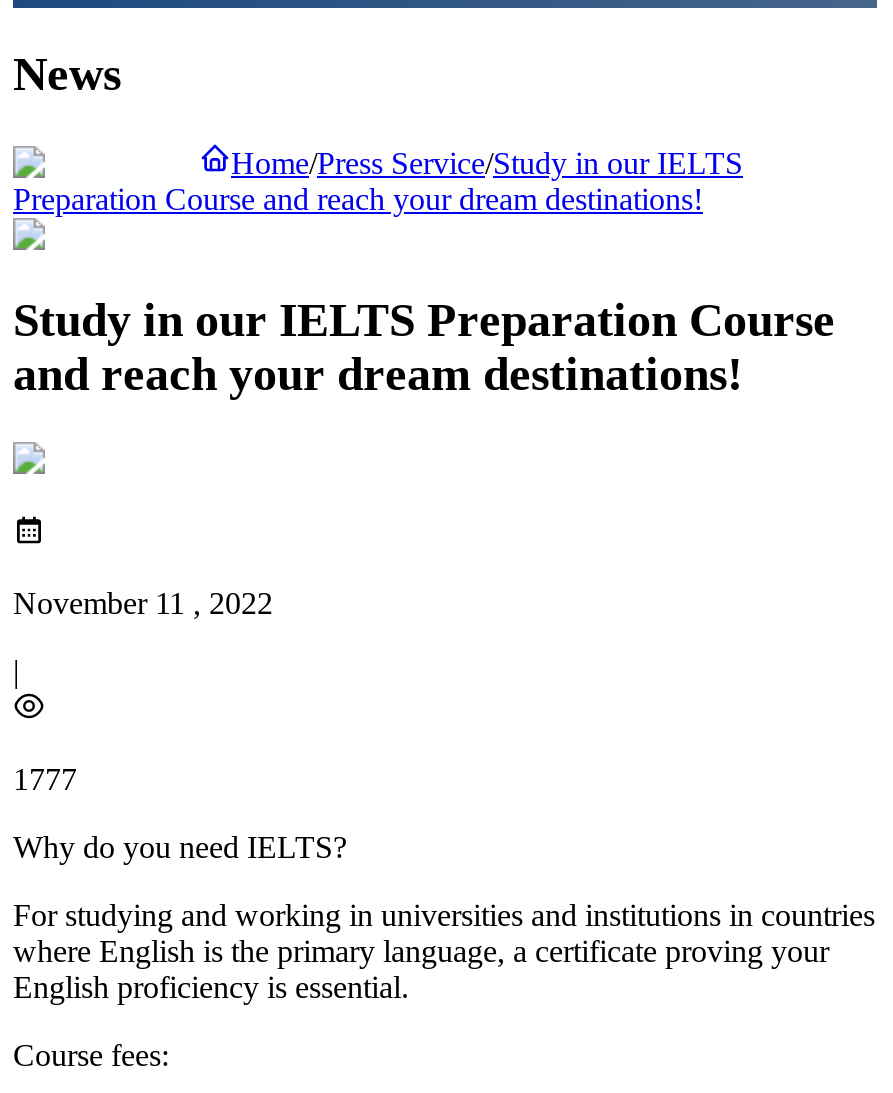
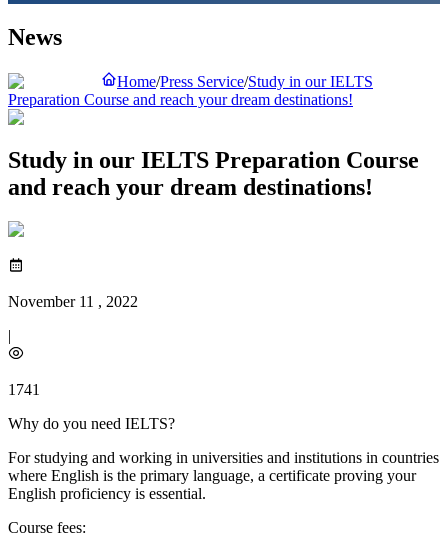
[13,762,77,796] 1777 -> [8,381,40,398] 1741

